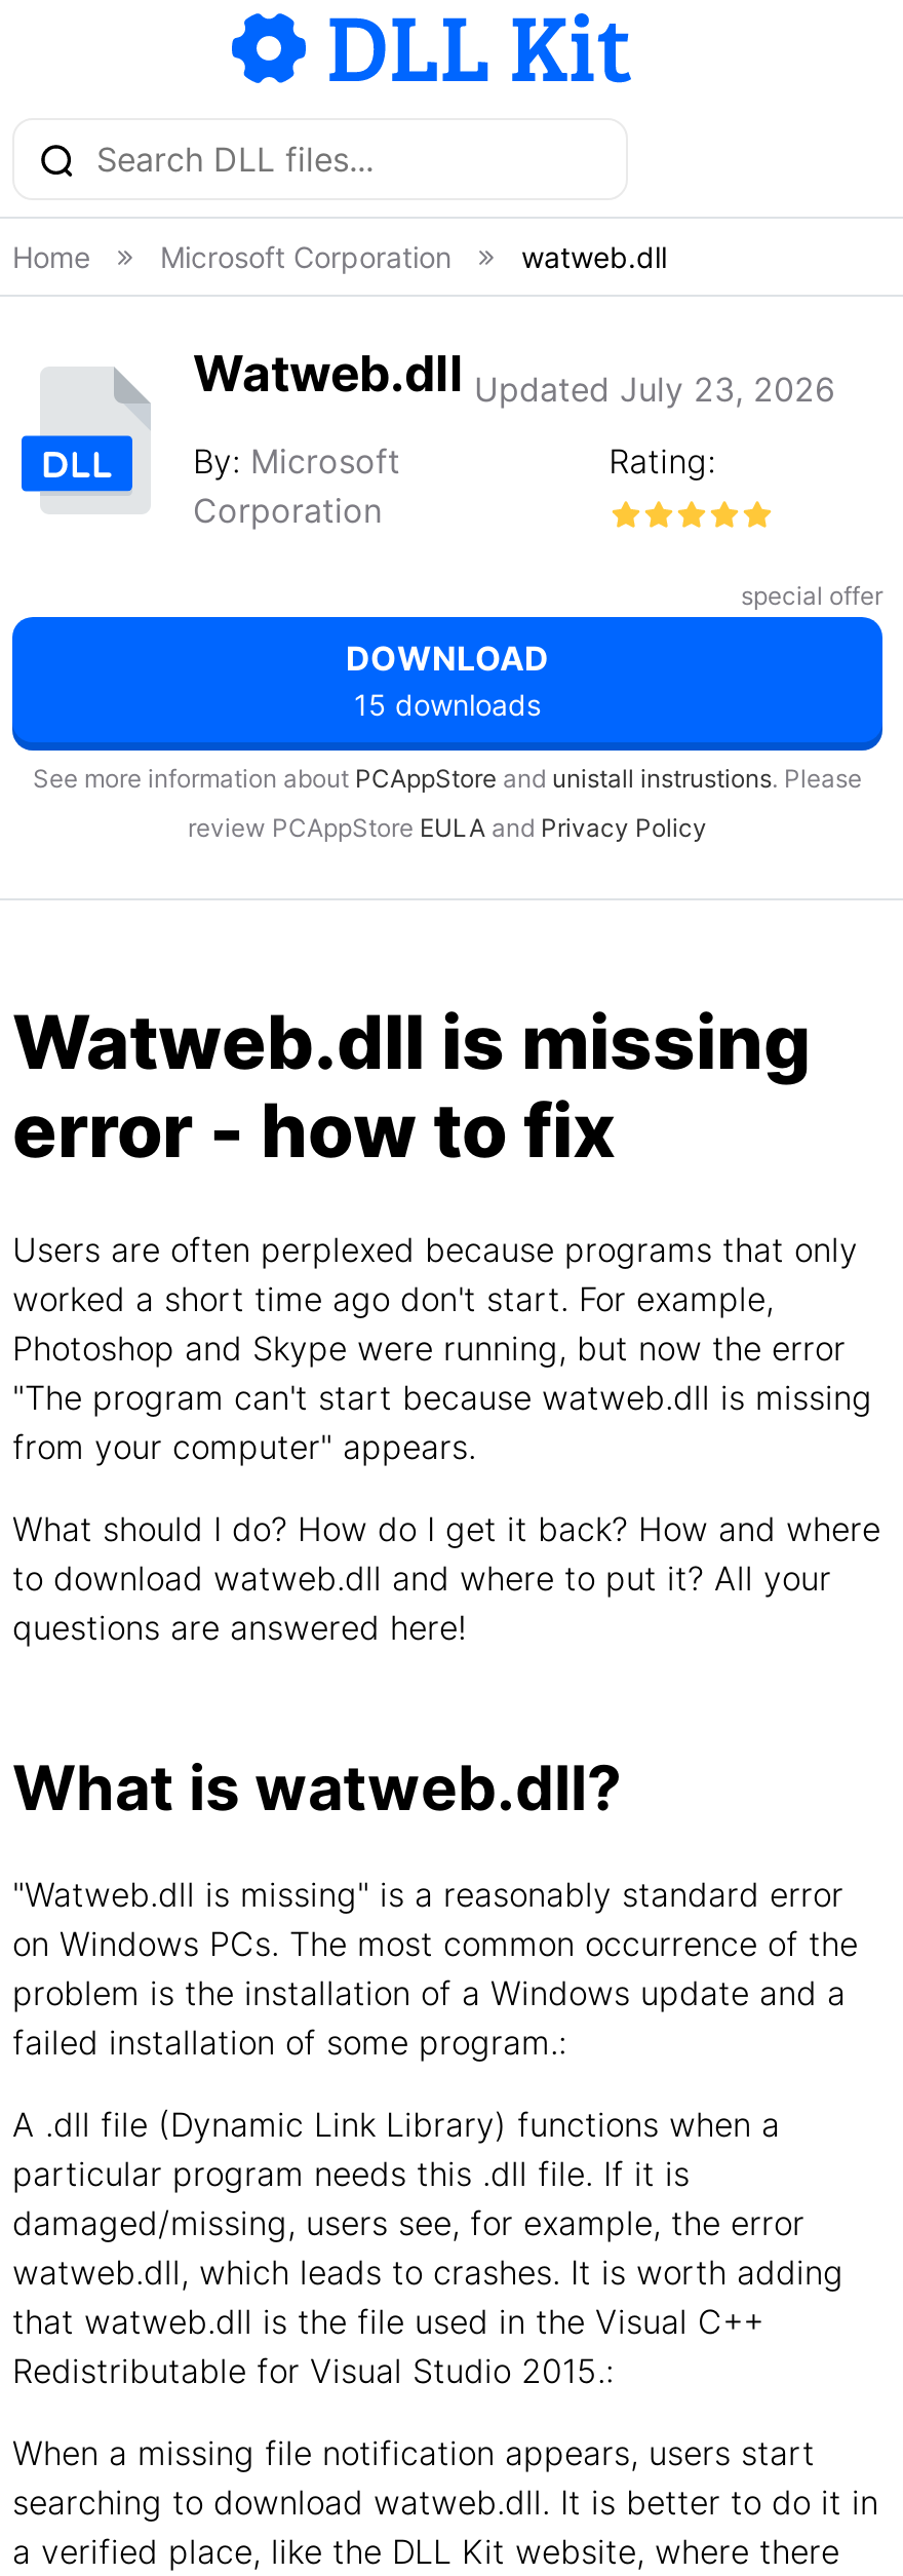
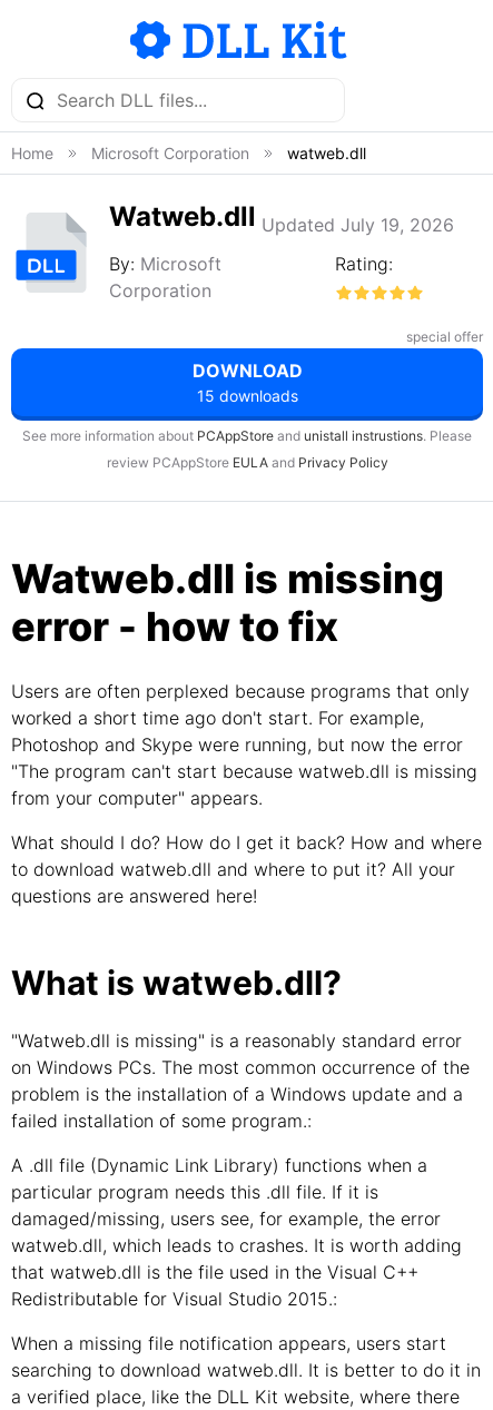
[193,344,835,410] Watweb.dll Updated July 23, 2026 -> [109,200,454,236] Watweb.dll Updated July 19, 2026

